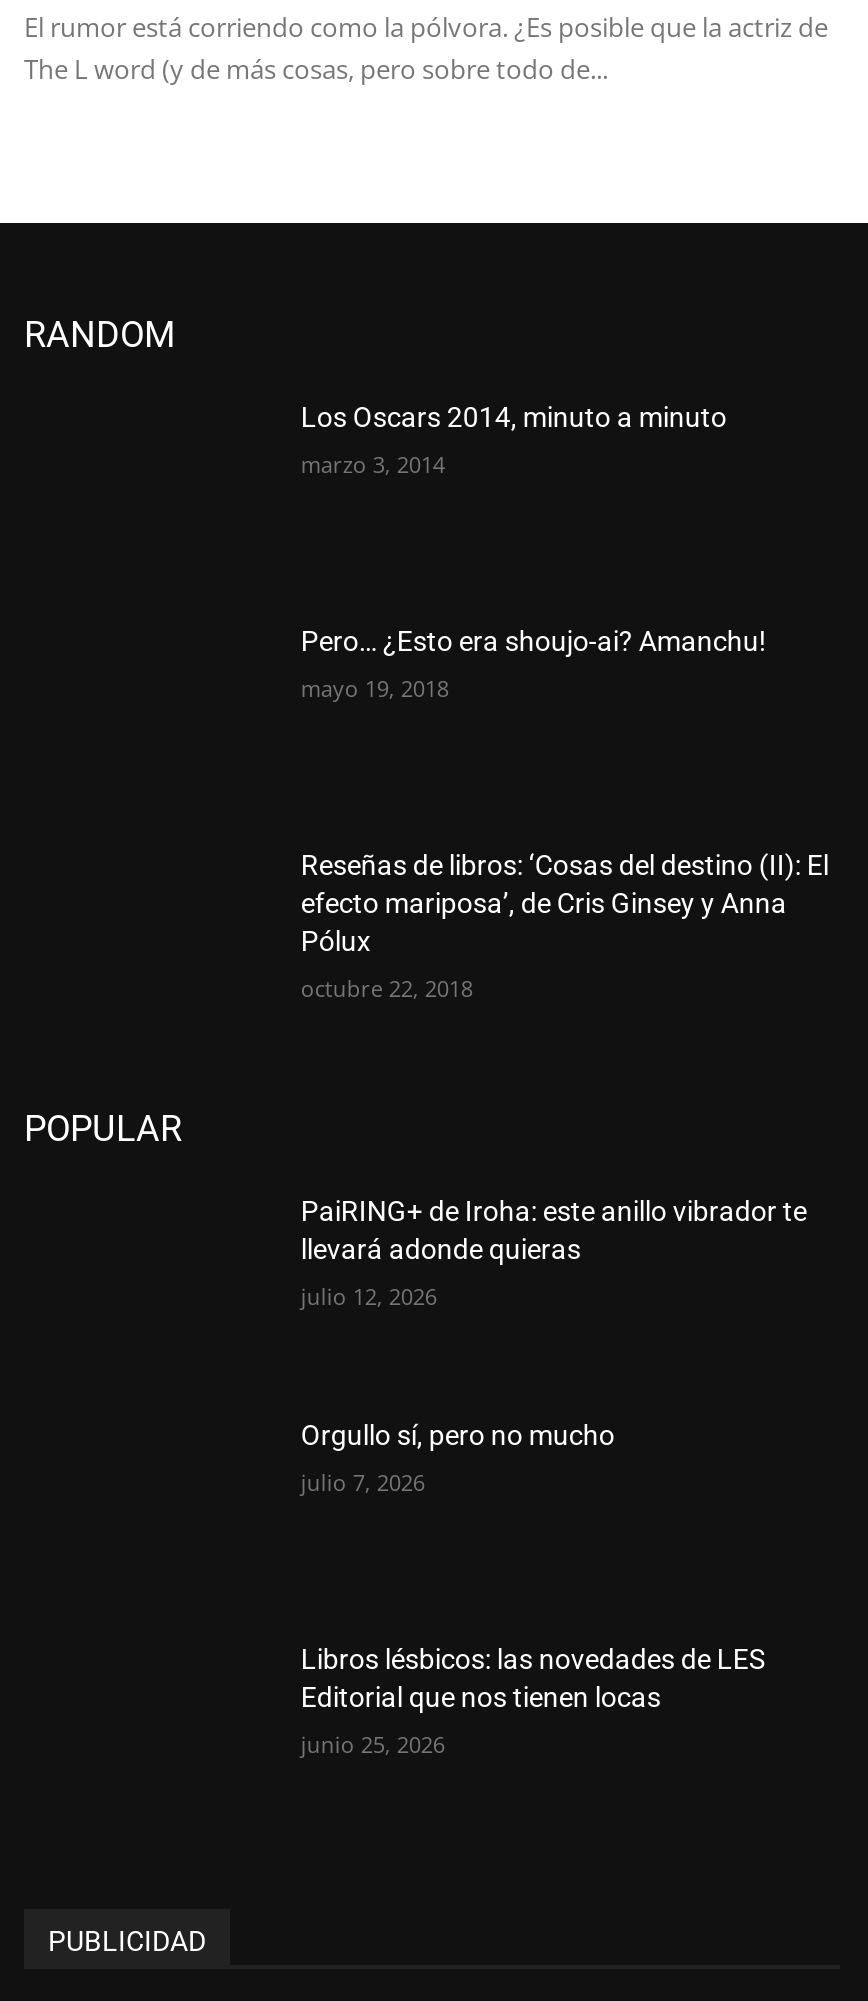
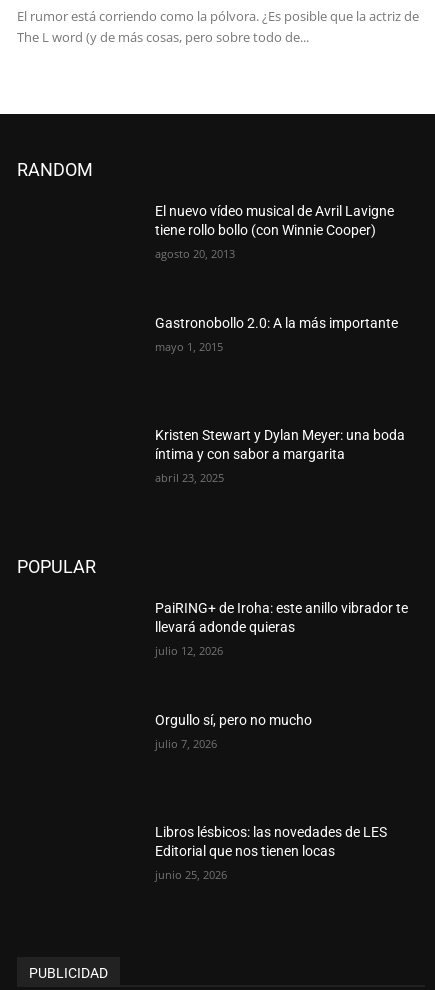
[301,402,727,434] Los Oscars 2014, minuto a minuto -> [155,203,394,238] El nuevo vídeo musical de Avril Lavigne | tiene rollo bollo (con Winnie Cooper)
[301,450,445,480] marzo 3, 2014 -> [155,246,235,261] agosto 20, 2013
[301,625,767,657] Pero… ¿Esto era shoujo-ai? Amanchu! -> [155,315,398,331] Gastronobollo 2.0: A la más importante
[301,673,449,703] mayo 19, 2018 -> [155,339,223,354] mayo 1, 2015
[301,849,829,957] Reseñas de libros: ‘Cosas del destino (II): El | efecto mariposa’, de Cris Ginsey y Anna | Pólux -> [155,427,405,462] Kristen Stewart y Dylan Meyer: una boda | íntima y con sabor a margarita
[301,973,473,1003] octubre 22, 2018 -> [155,470,224,485] abril 23, 2025

